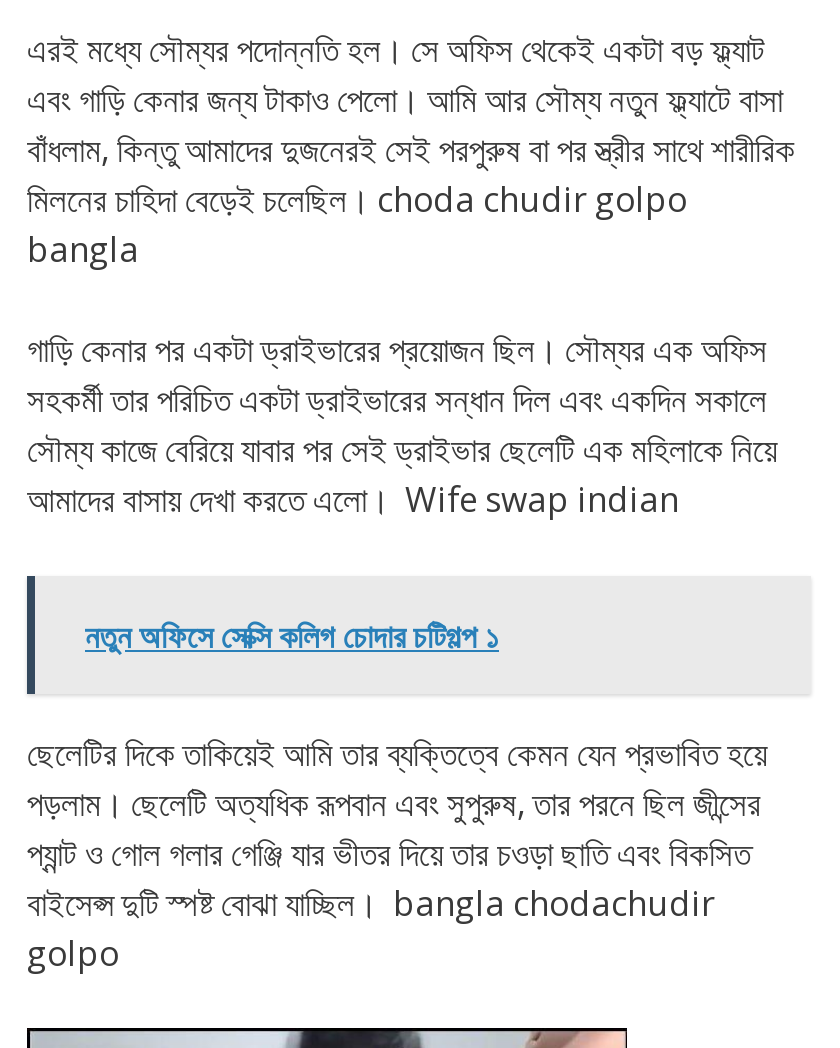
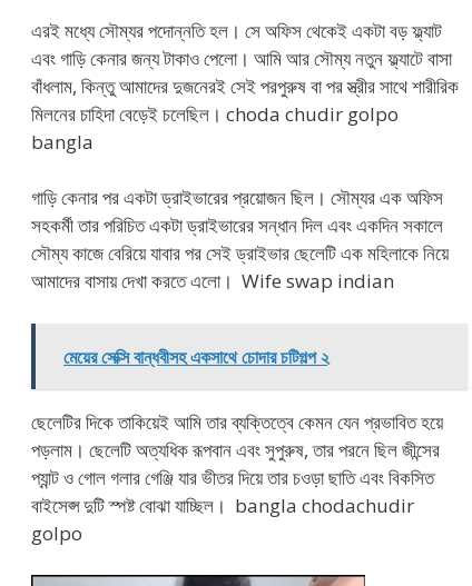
[85,613,499,657] নতুন অফিসে সেক্সি কলিগ চোদার চটিগল্প ১ -> [63,344,330,369] মেয়ের সেক্সি বান্ধবীসহ একসাথে চোদার চটিগল্প ২

